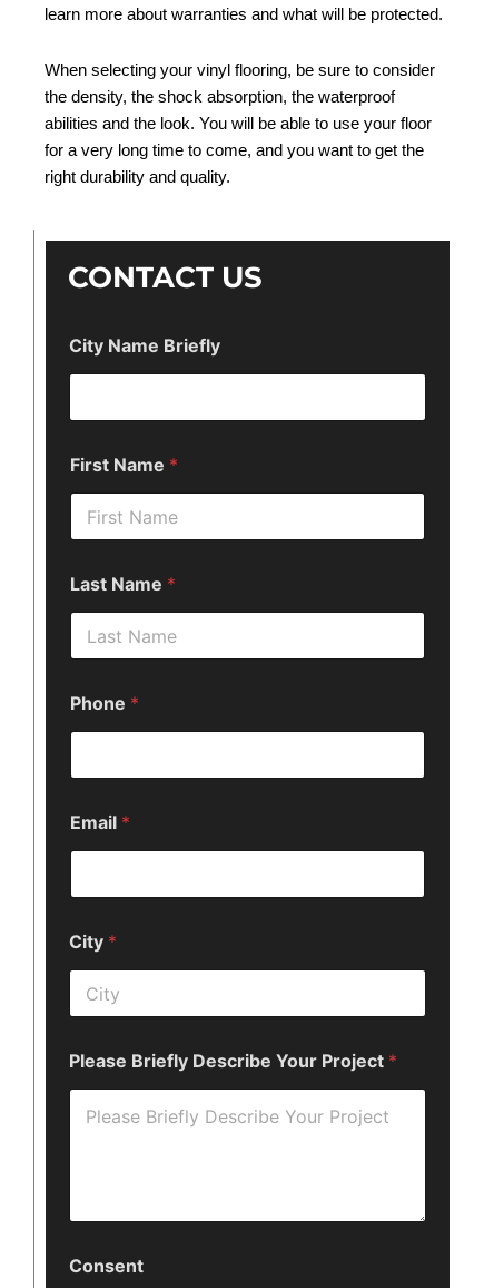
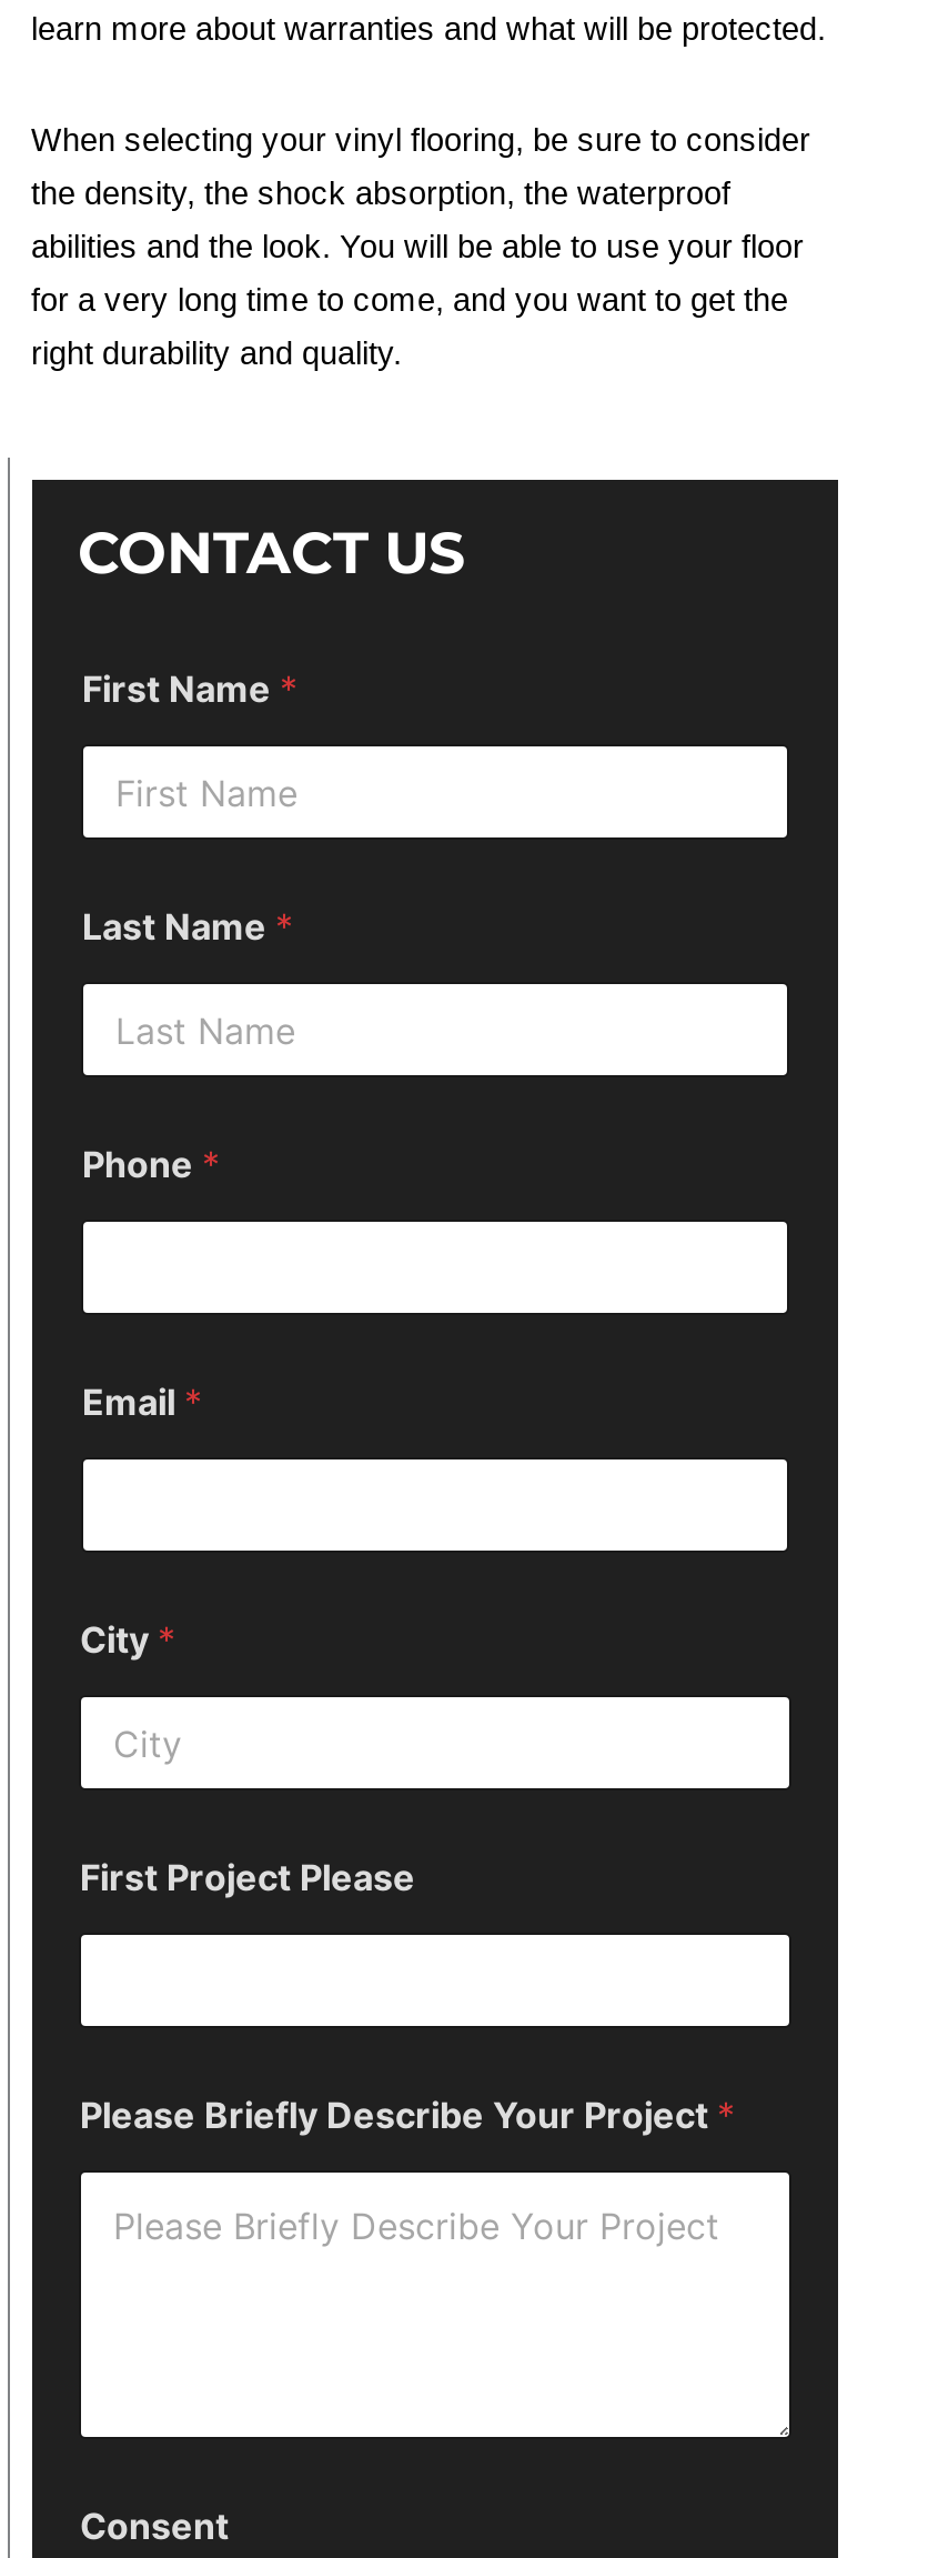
[70,334,221,357] City Name Briefly -> none
moved [70,454,179,953] -> [80,667,297,1662]: First Name * | Last Name * | Phone * | Email * | City *
none -> [80,1855,415,1900] First Project Please

